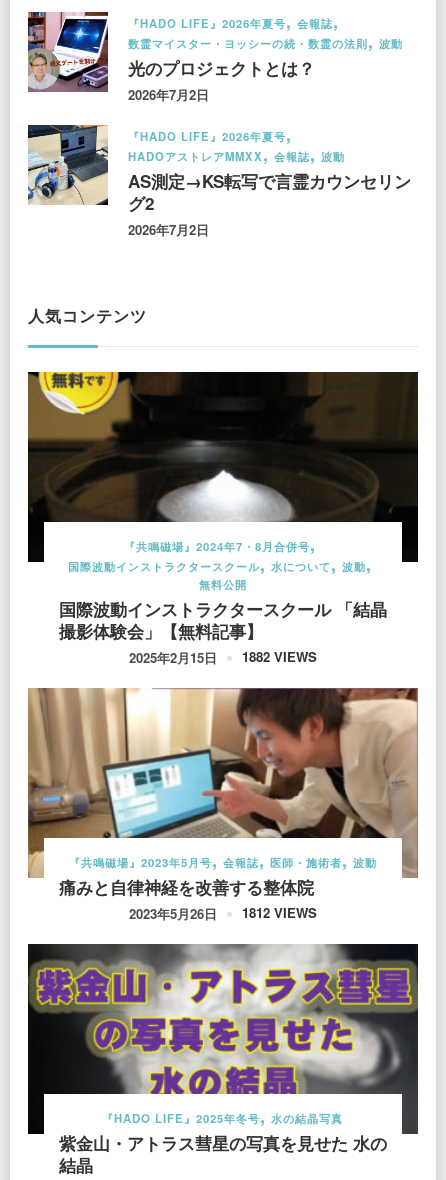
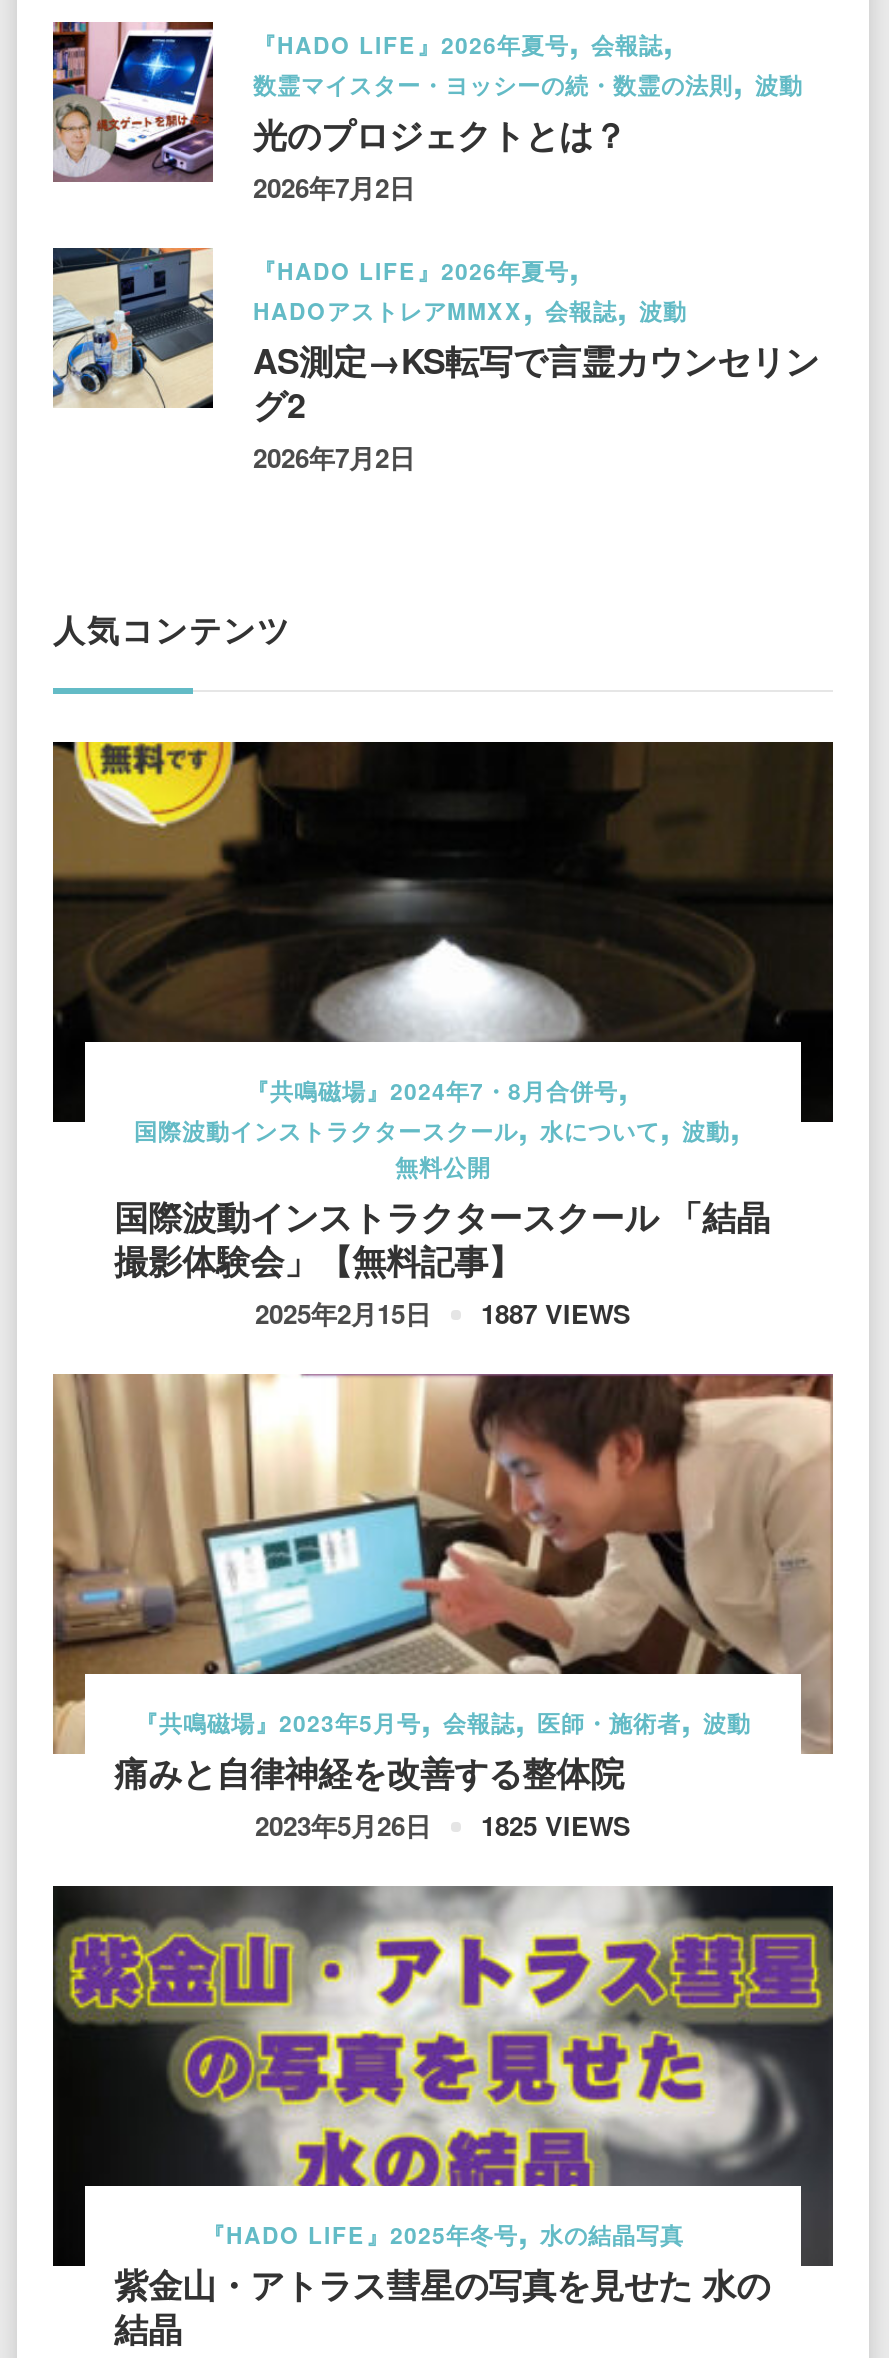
[129,647,317,667] 2025年2月15日 1882 VIEWS -> [255,1293,631,1332] 2025年2月15日 1887 VIEWS
[129,903,317,923] 2023年5月26日 1812 VIEWS -> [255,1805,631,1844] 2023年5月26日 1825 VIEWS

